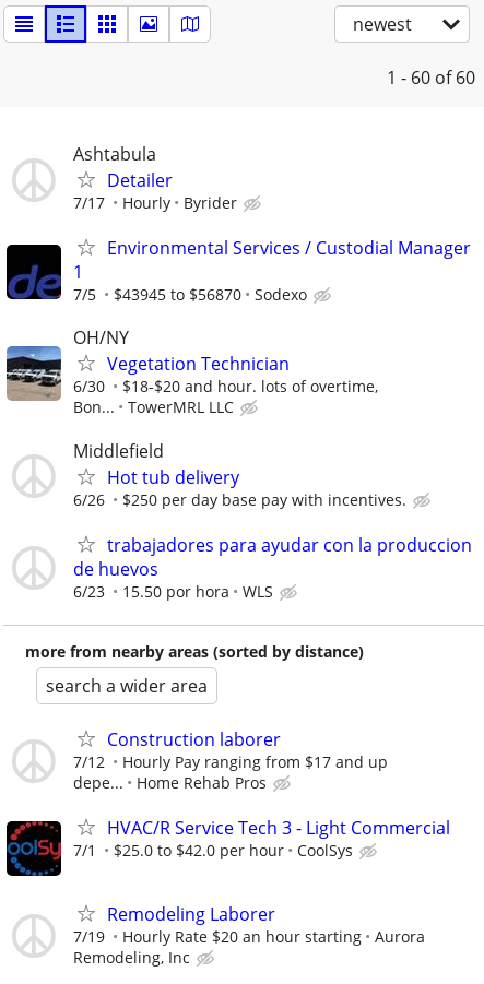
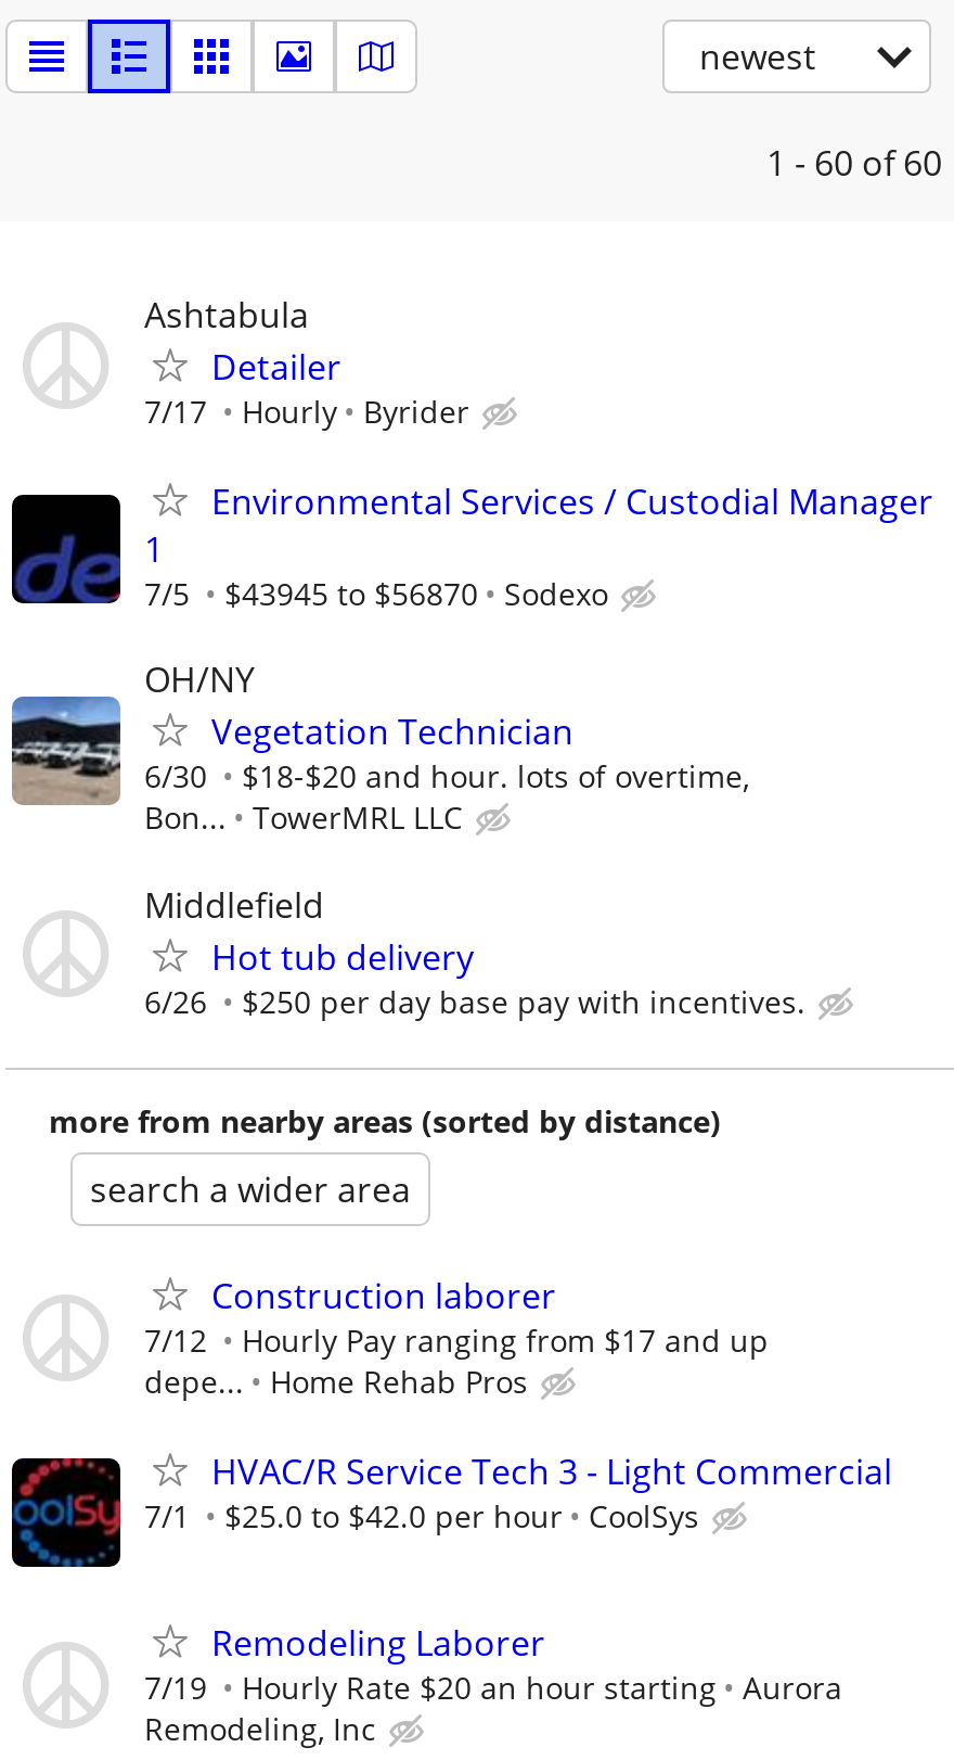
[73,533,472,602] trabajadores para ayudar con la produccion | de huevos | 6/23 | 15.50 por hora | WLS -> none

